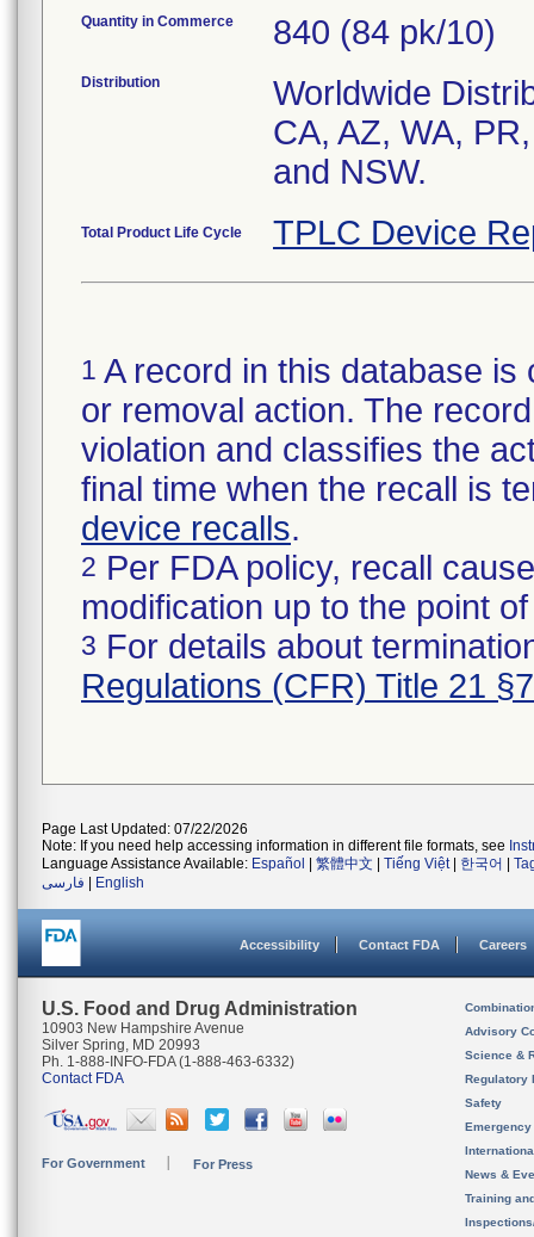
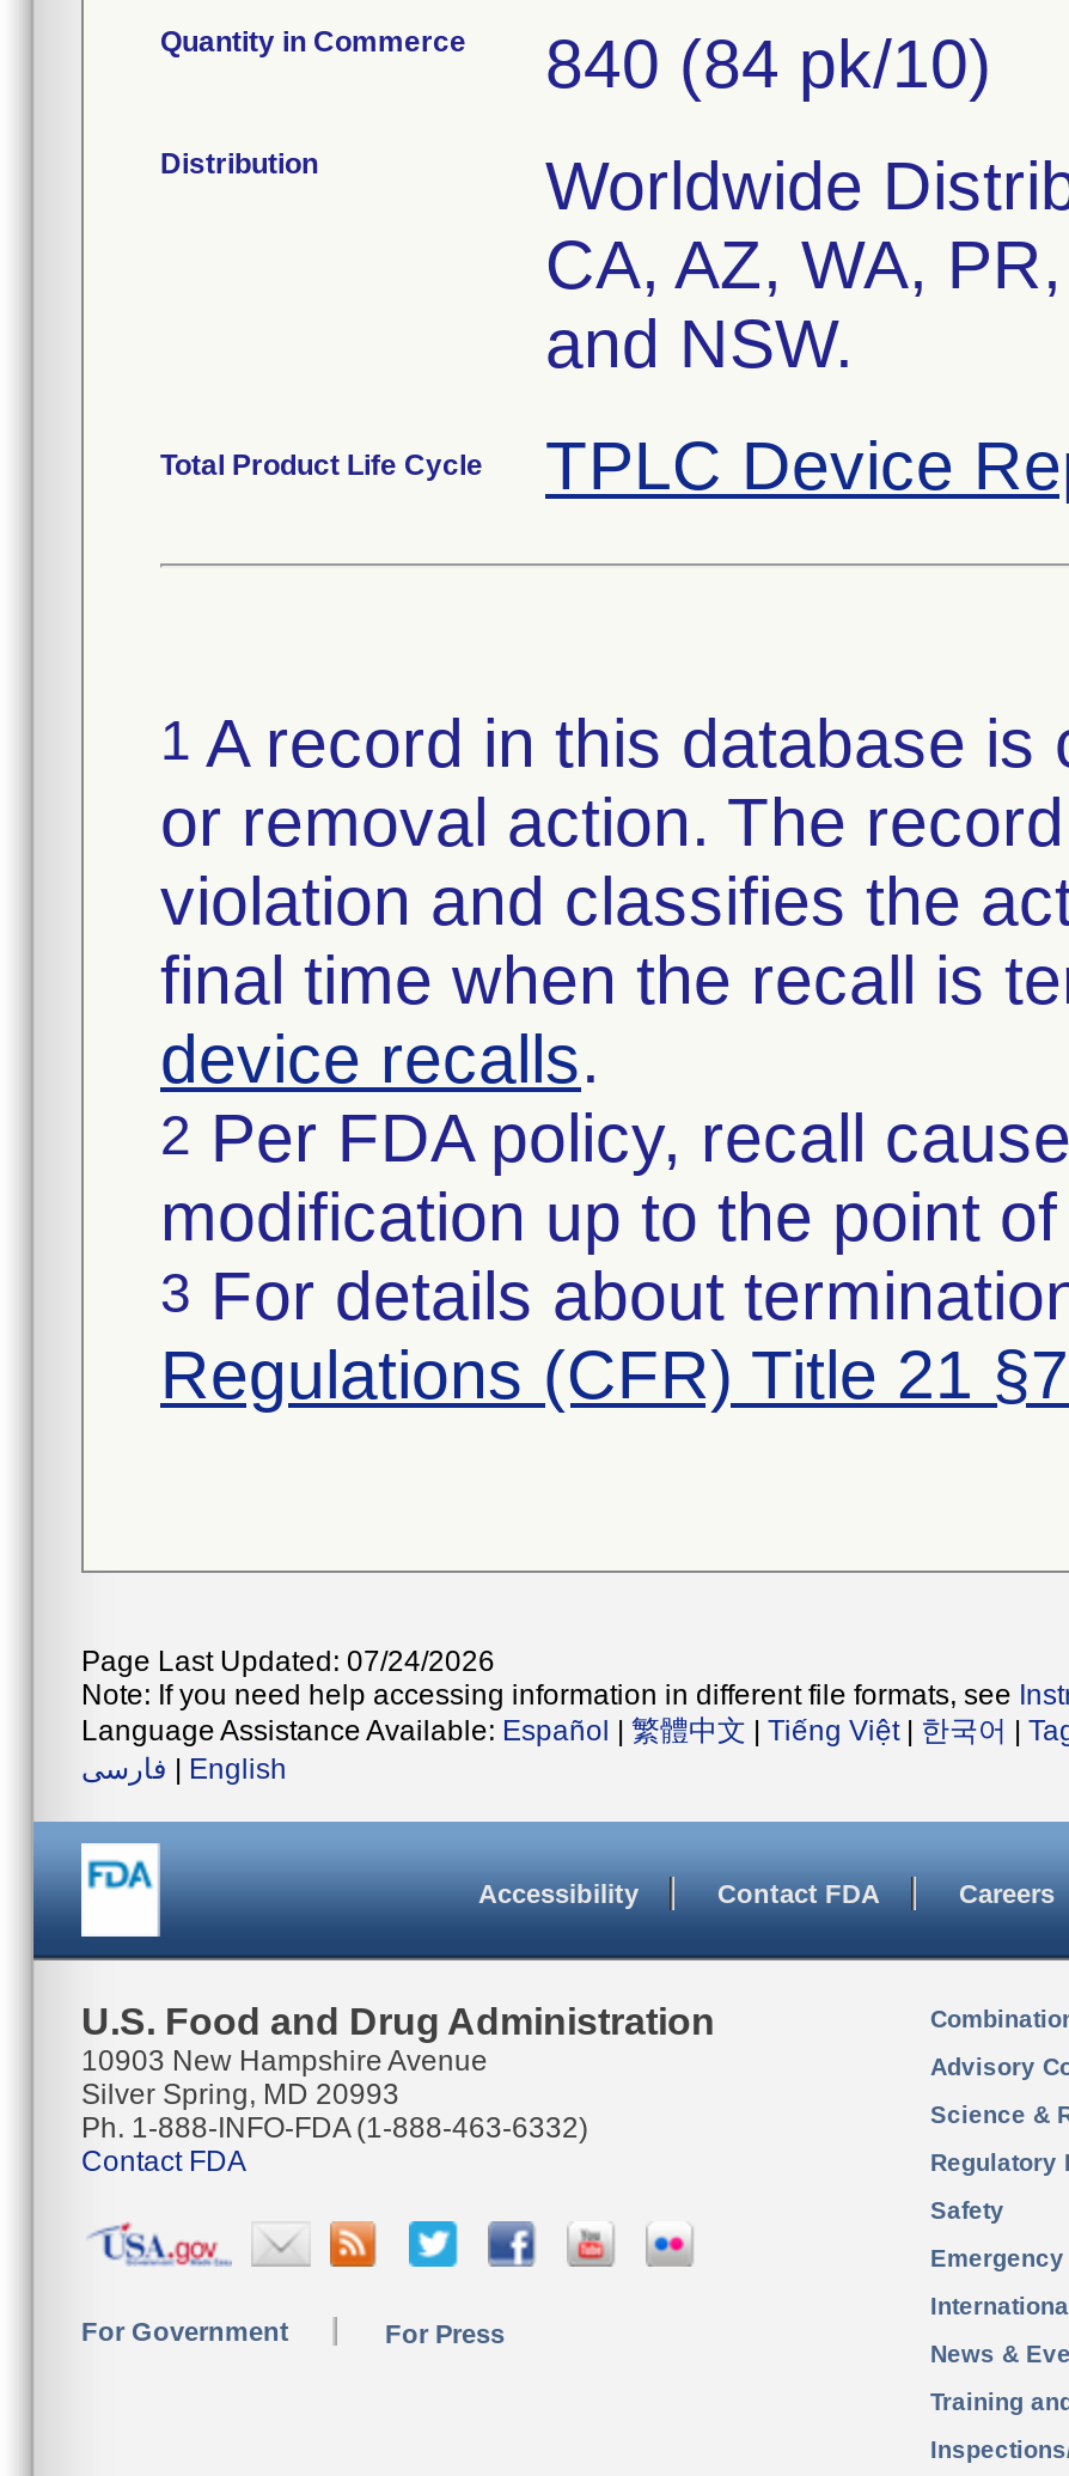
[42,821,248,837] Page Last Updated: 07/22/2026 -> [81,1645,495,1678] Page Last Updated: 07/24/2026

